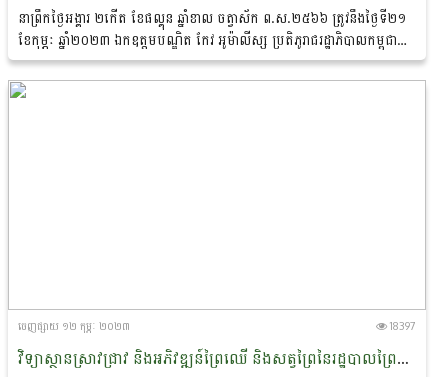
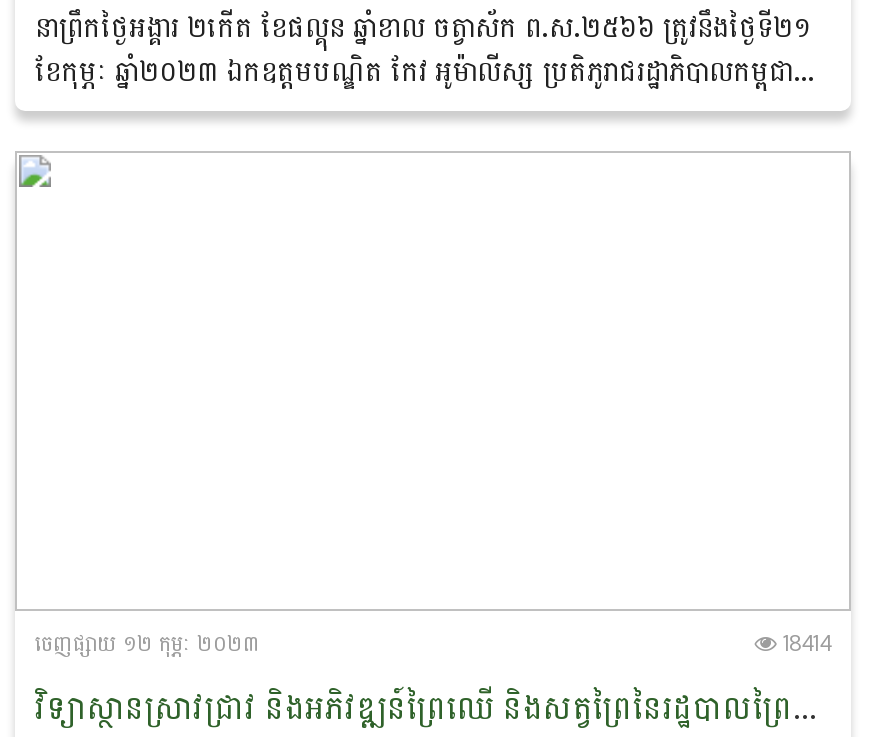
[387,319,416,333] 18397 -> [777,629,831,657] 18414

